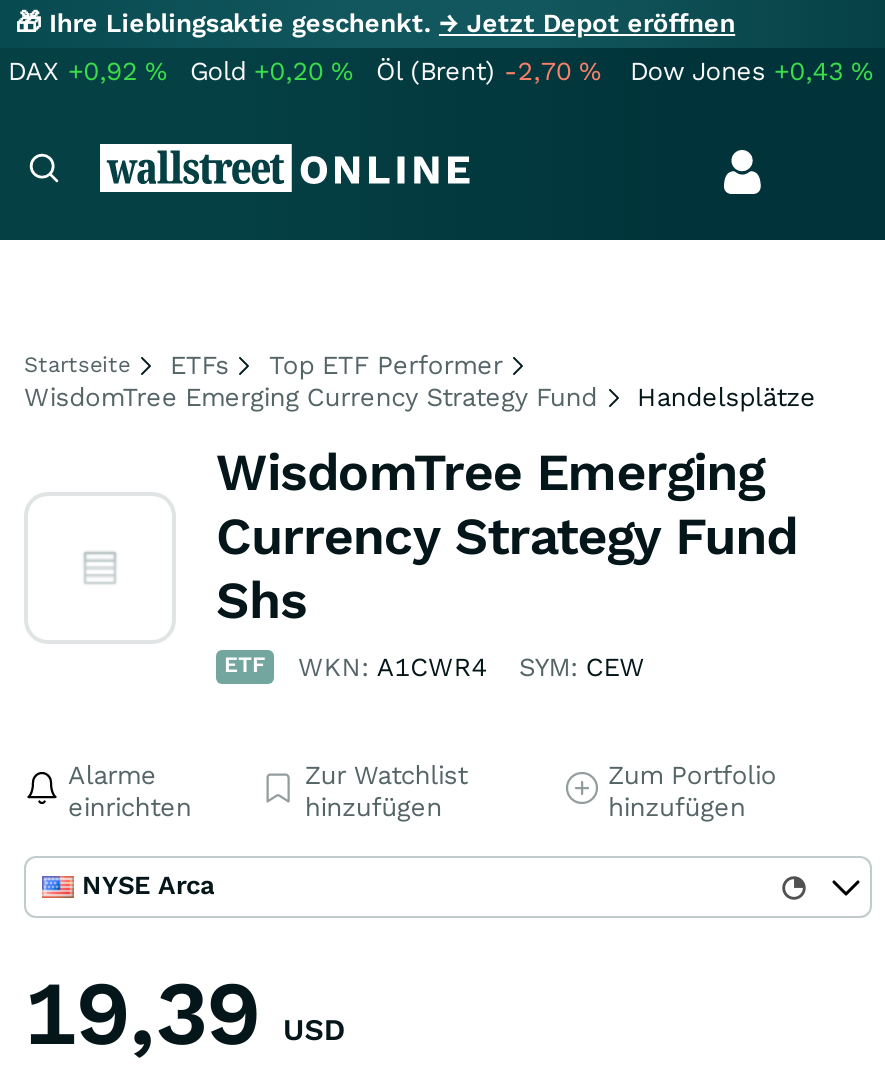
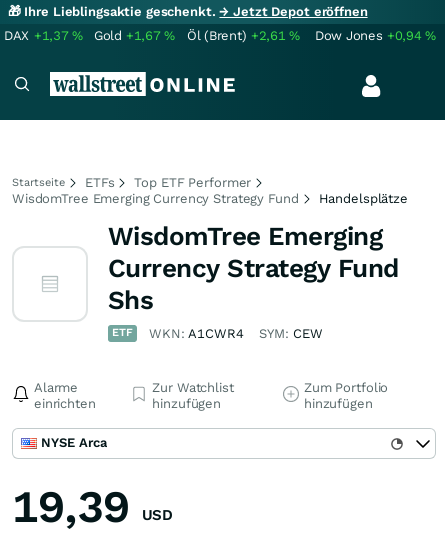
[8,56,166,86] DAX +0,92% -> [4,28,83,43] DAX +1,37%
[190,56,352,86] Gold +0,20% -> [94,28,175,43] Gold +1,67%
[376,56,600,86] Öl (Brent) -2,70% -> [187,28,300,43] Öl (Brent) +2,61%
[630,56,872,86] Dow Jones +0,43% -> [315,28,436,43] Dow Jones +0,94%

